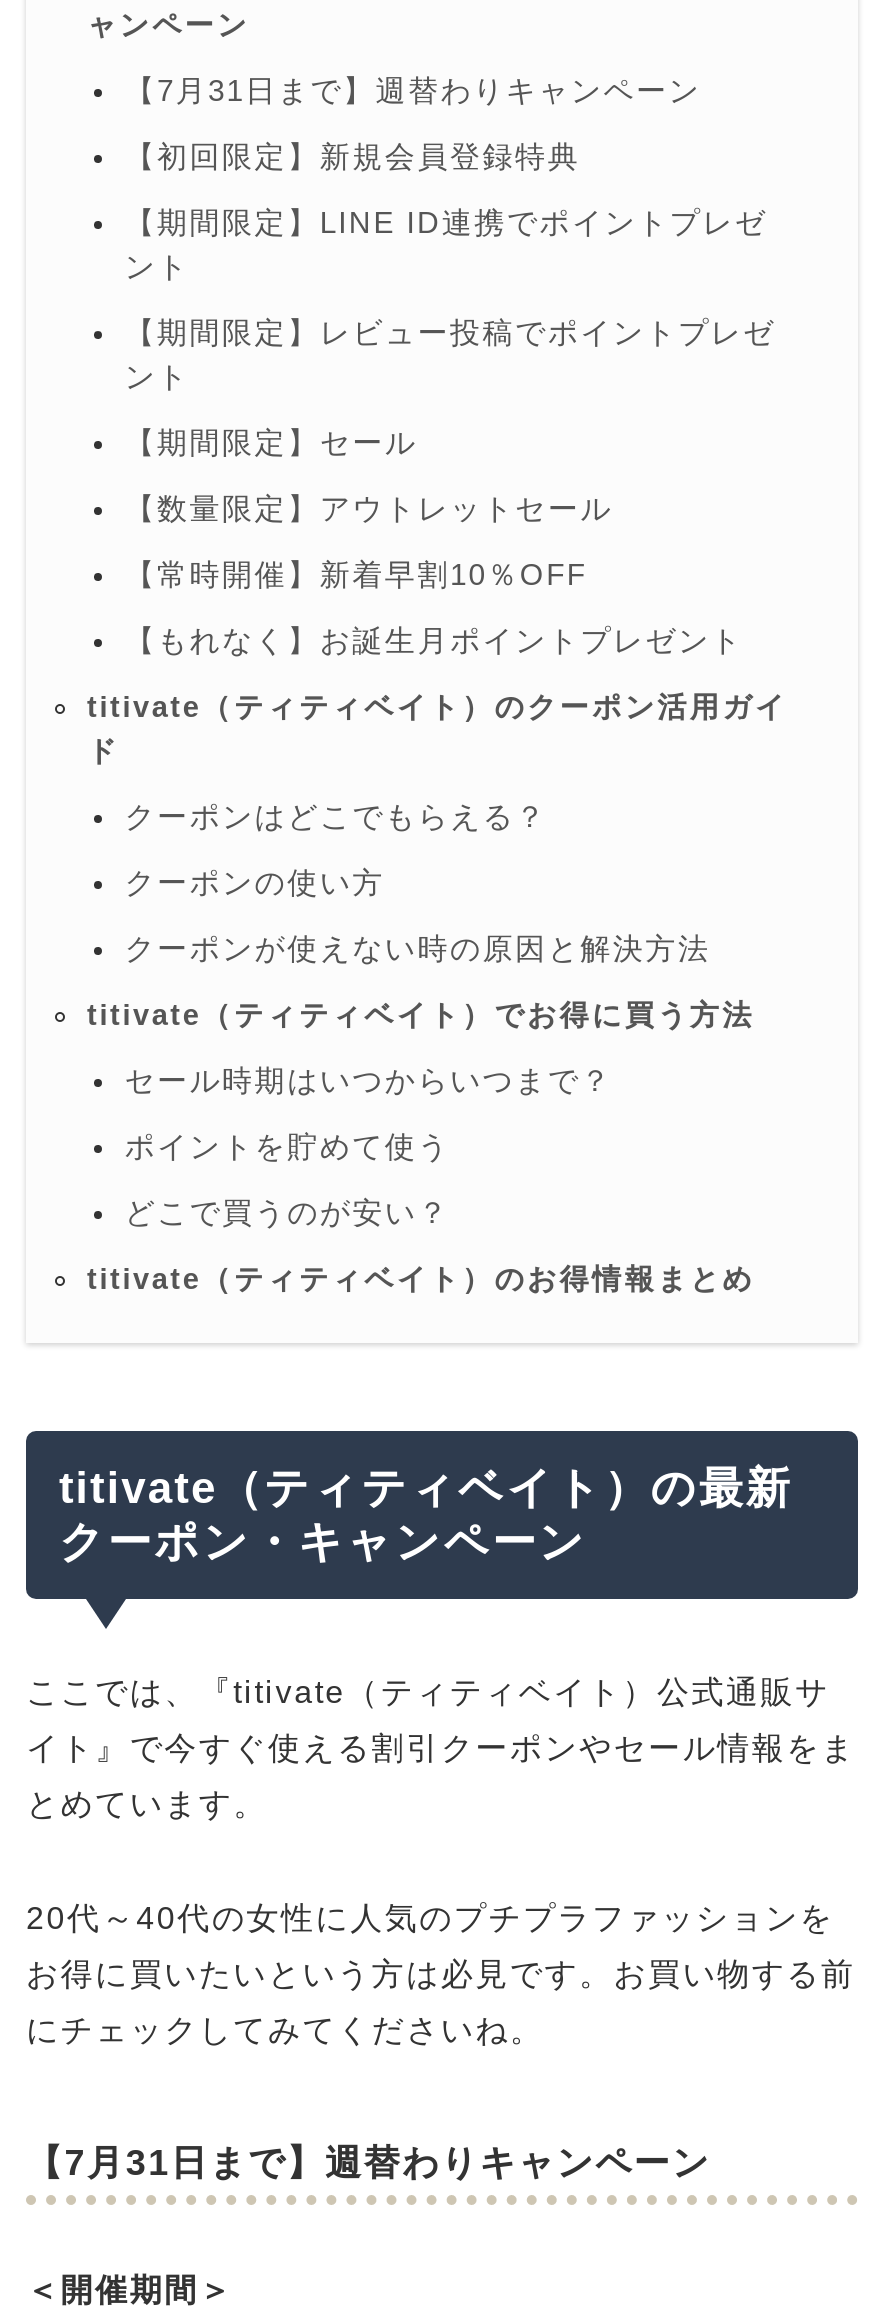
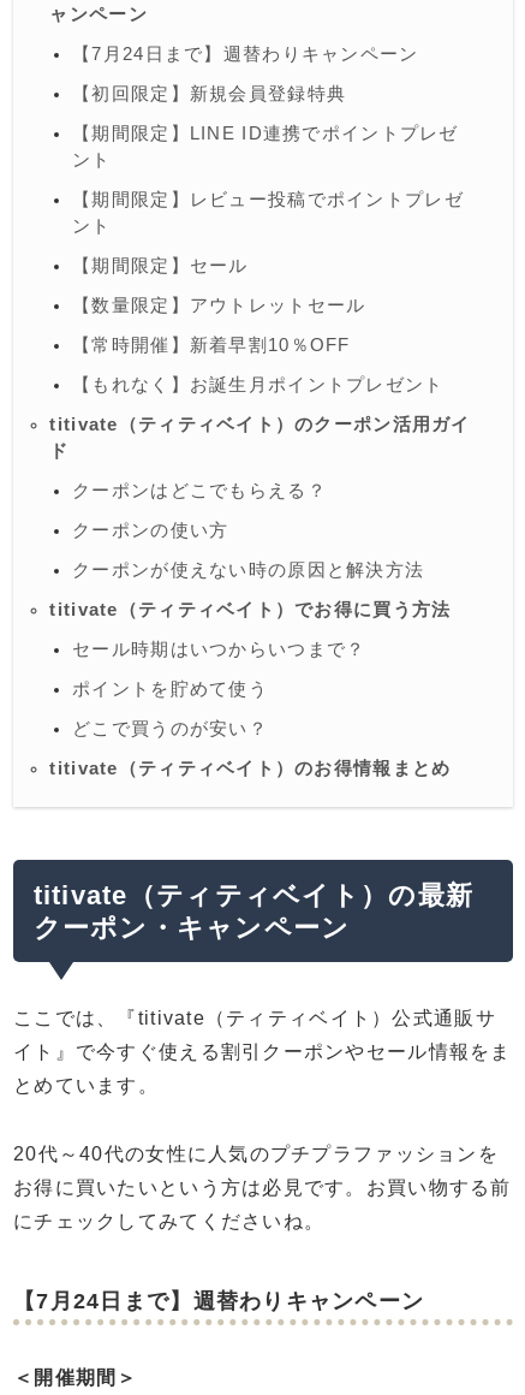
[124,73,701,107] 【7月31日まで】週替わりキャンペーン -> [72,44,419,64] 【7月24日まで】週替わりキャンペーン
[26,2143,711,2183] 【7月31日まで】週替わりキャンペーン -> [13,1289,424,1313] 【7月24日まで】週替わりキャンペーン

